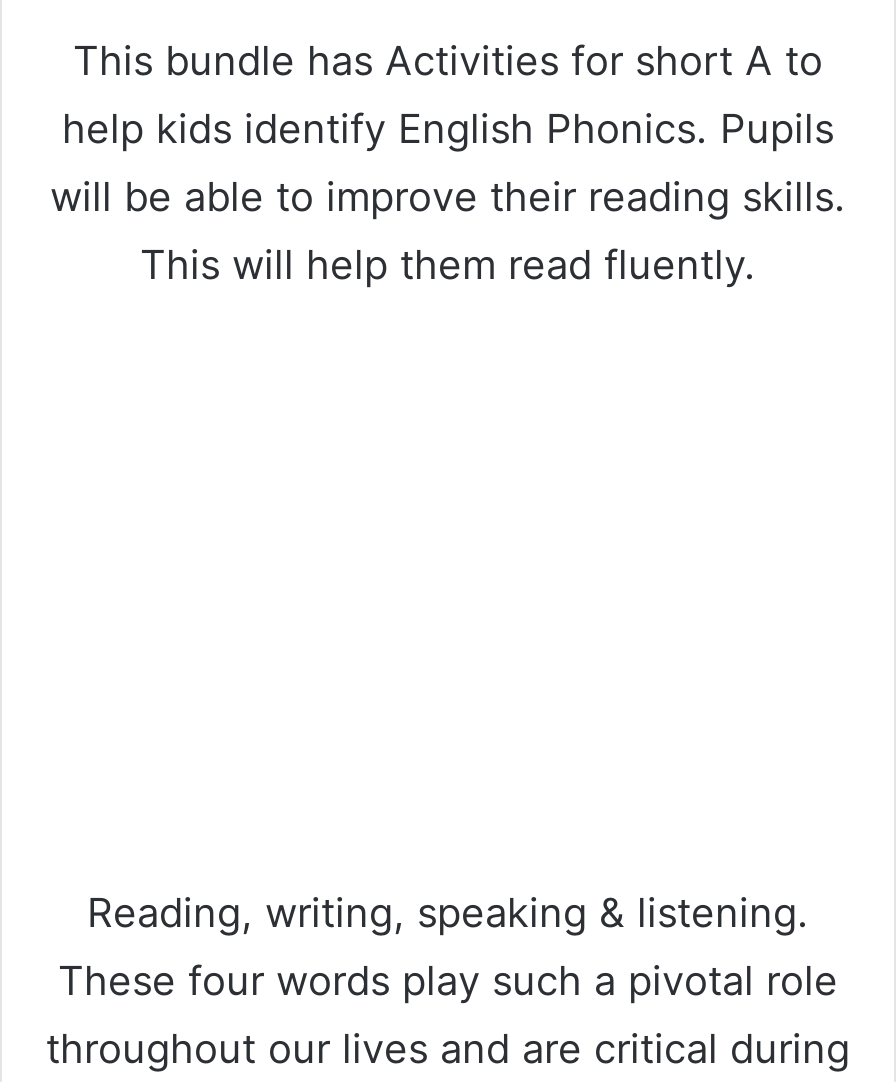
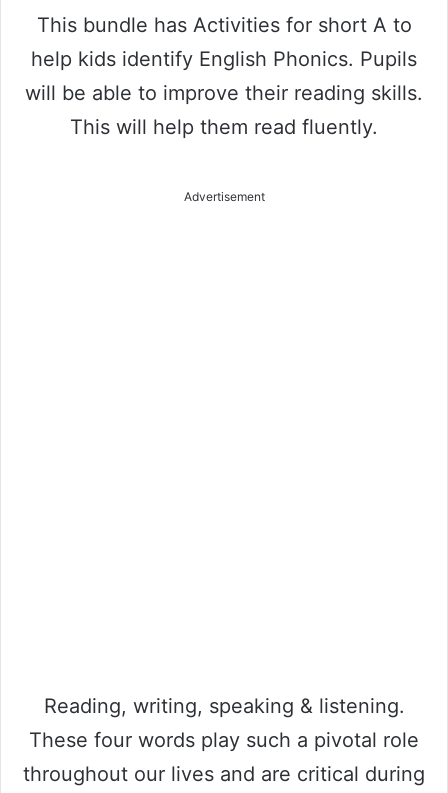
none -> [183,189,264,204] Advertisement

